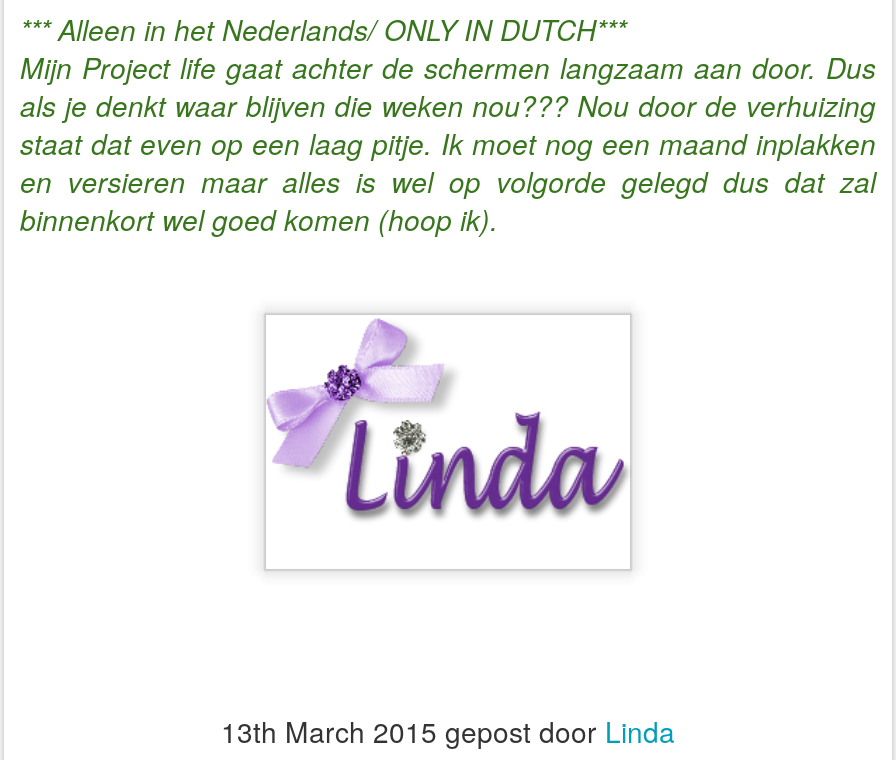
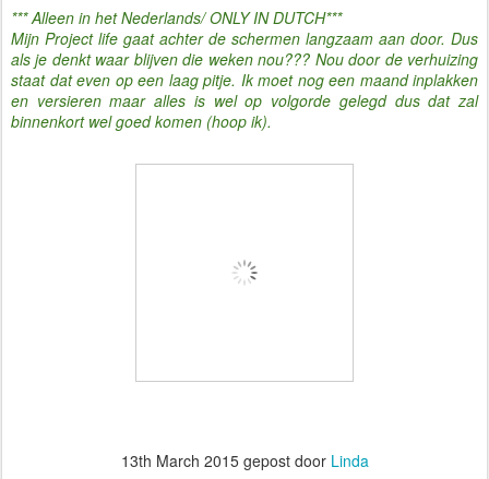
[260,311,636,575] [image] -> none

